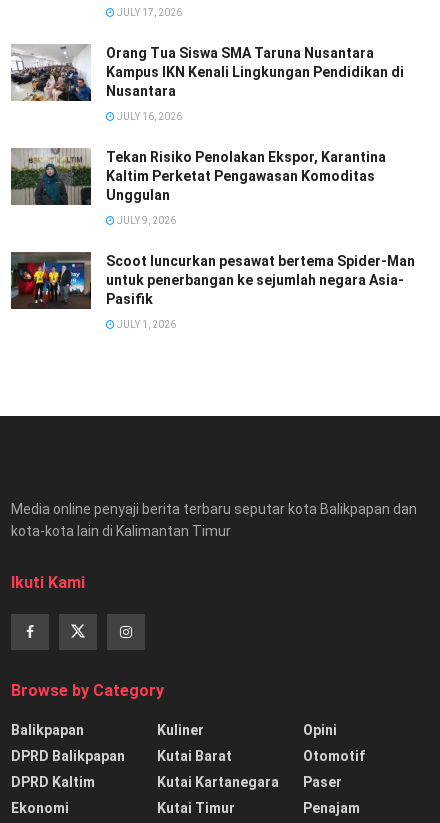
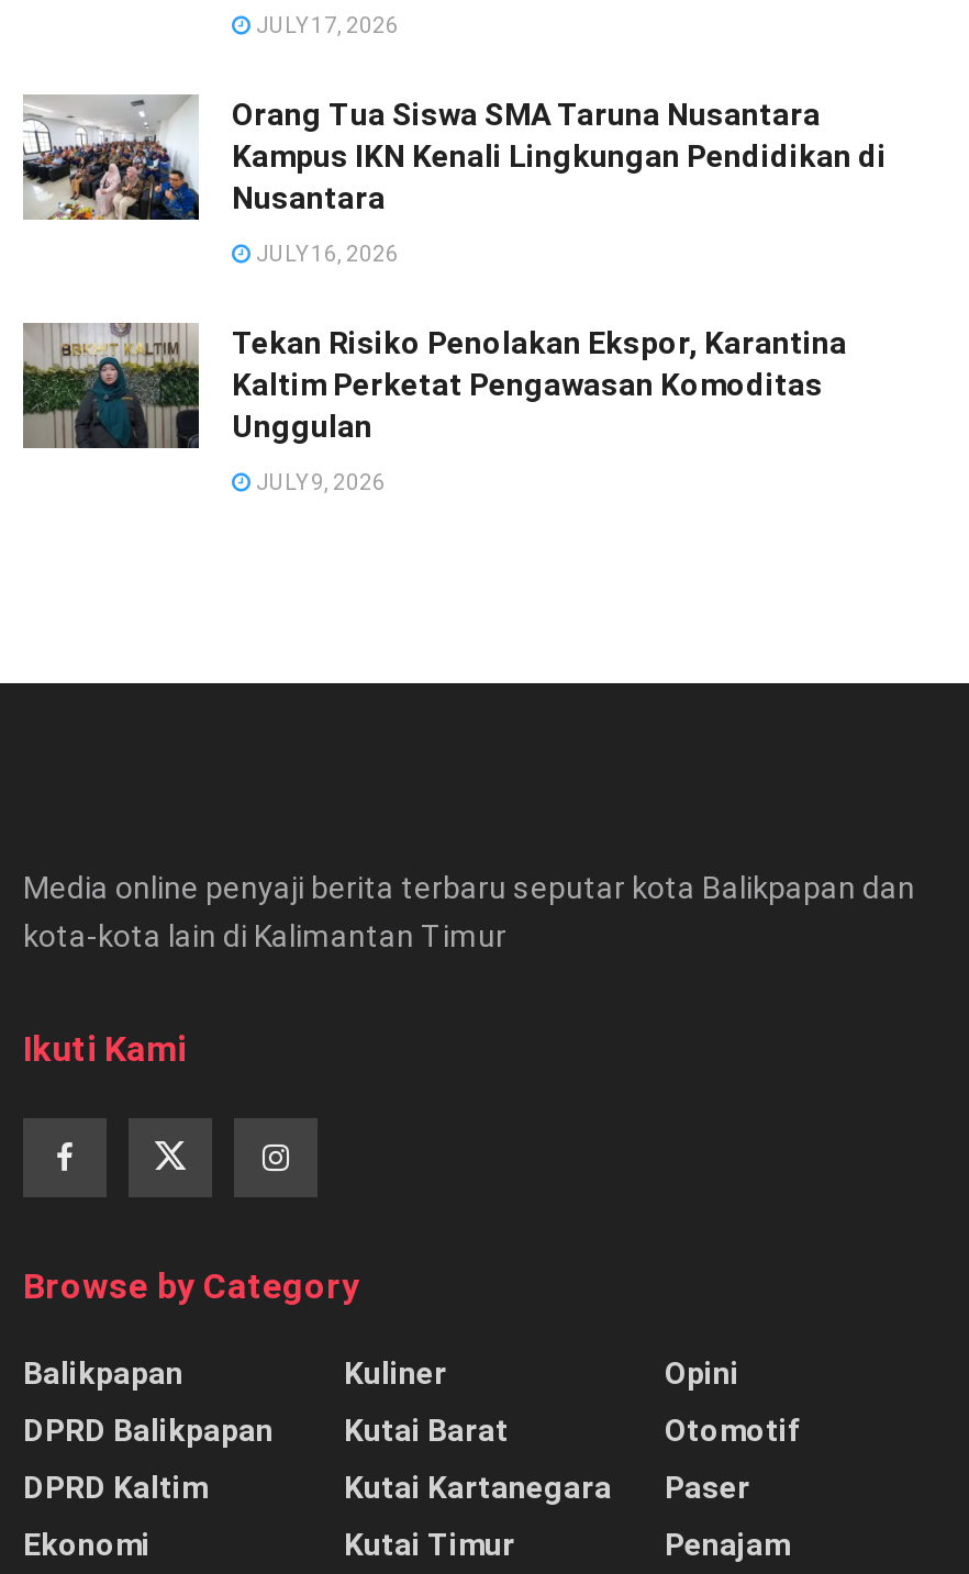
[11,252,415,330] [image] | Scoot luncurkan pesawat bertema Spider-Man | untuk penerbangan ke sejumlah negara Asia- | Pasifik | JULY 1, 2026 -> none

